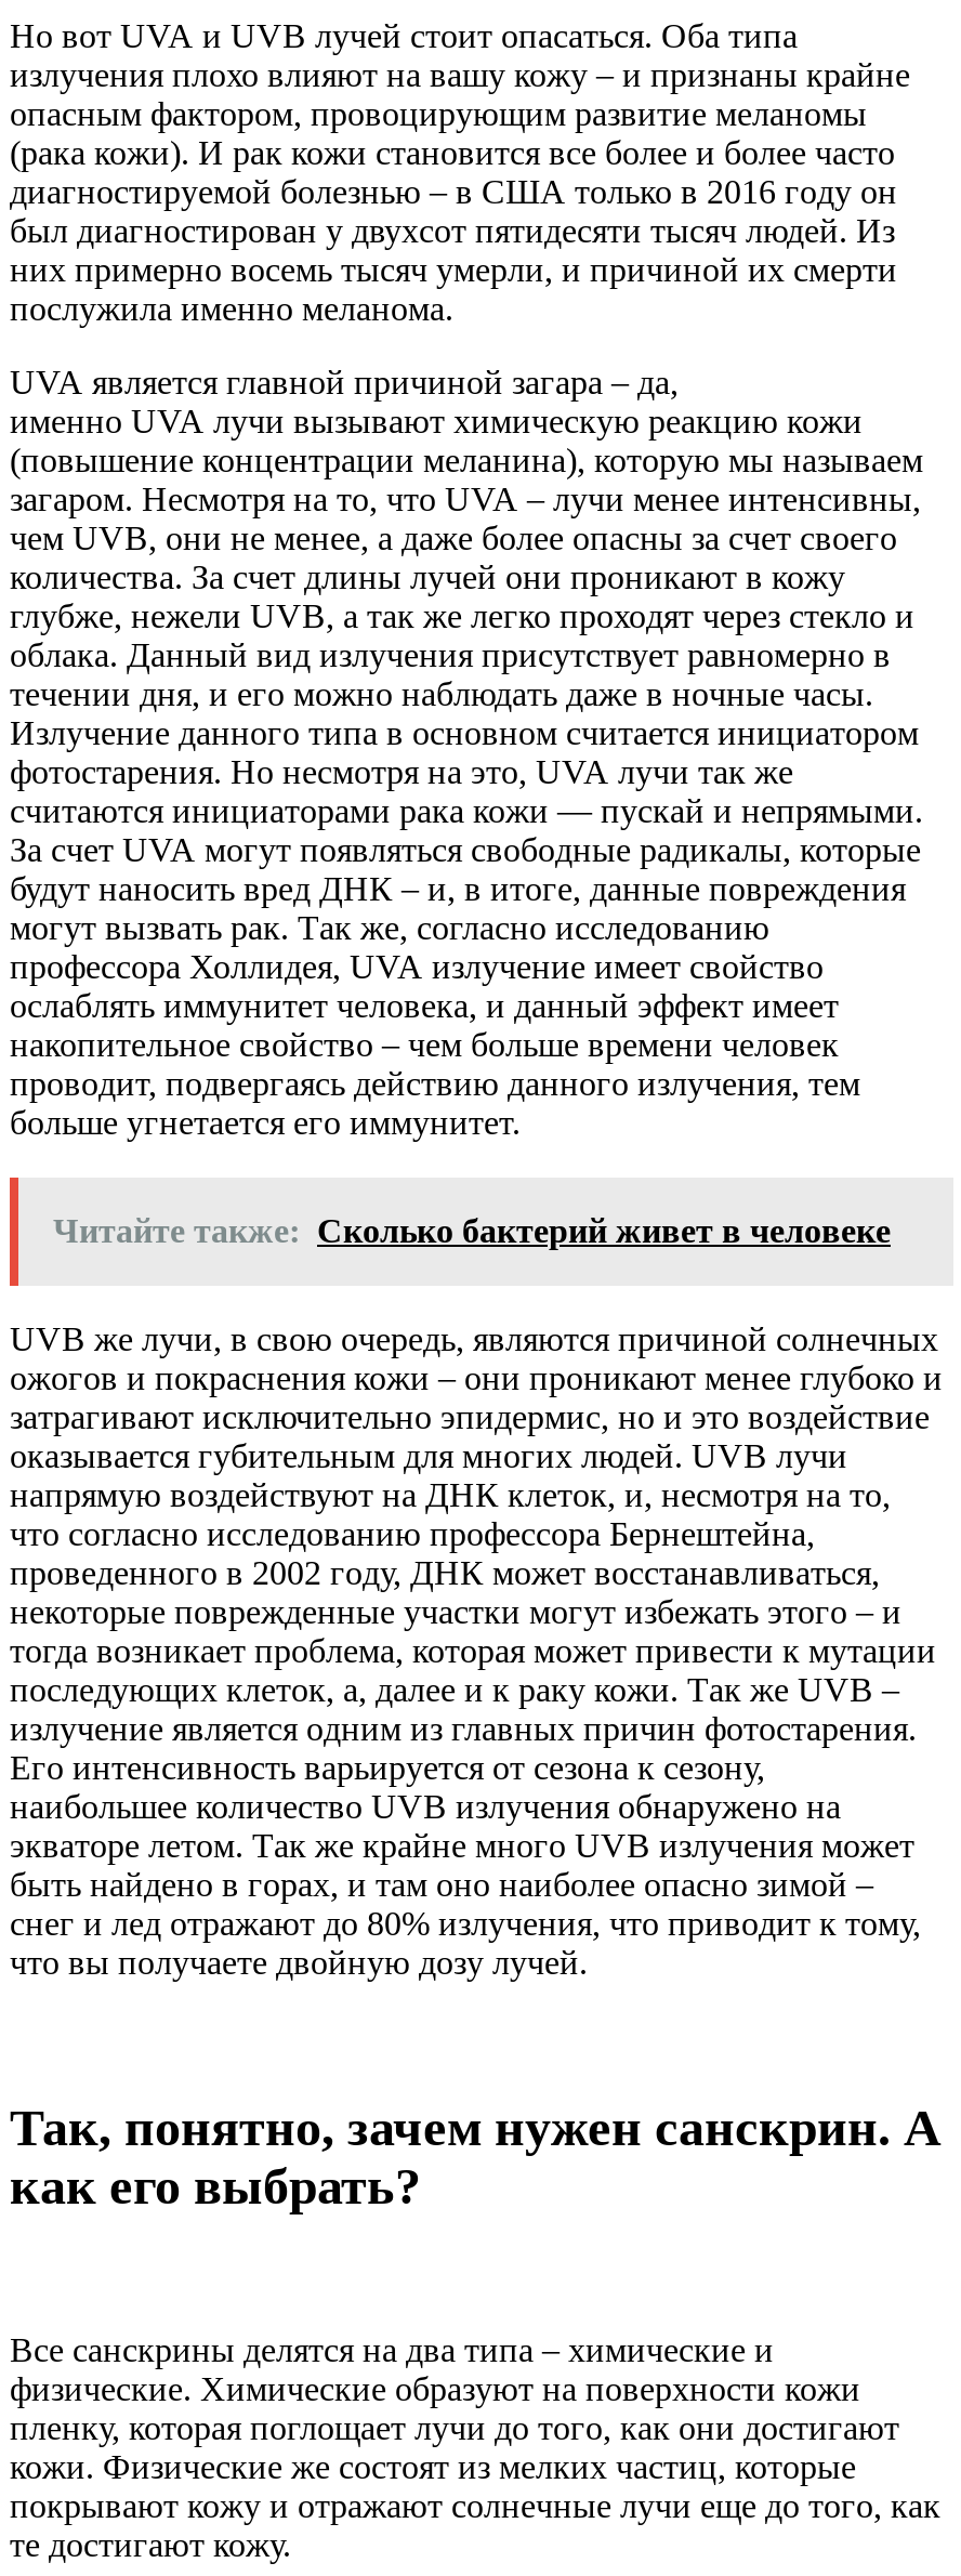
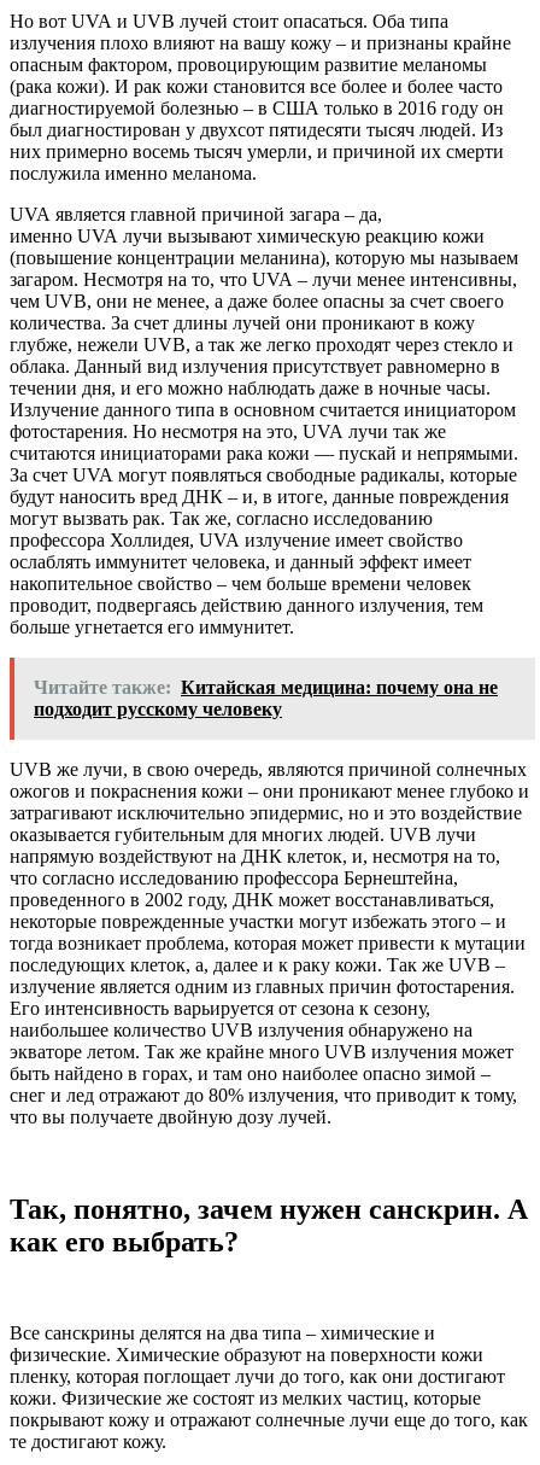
[53,1211,891,1248] Читайте также: Сколько бактерий живет в человеке -> [34,677,498,719] Читайте также: Китайская медицина: почему она не | подходит русскому человеку

